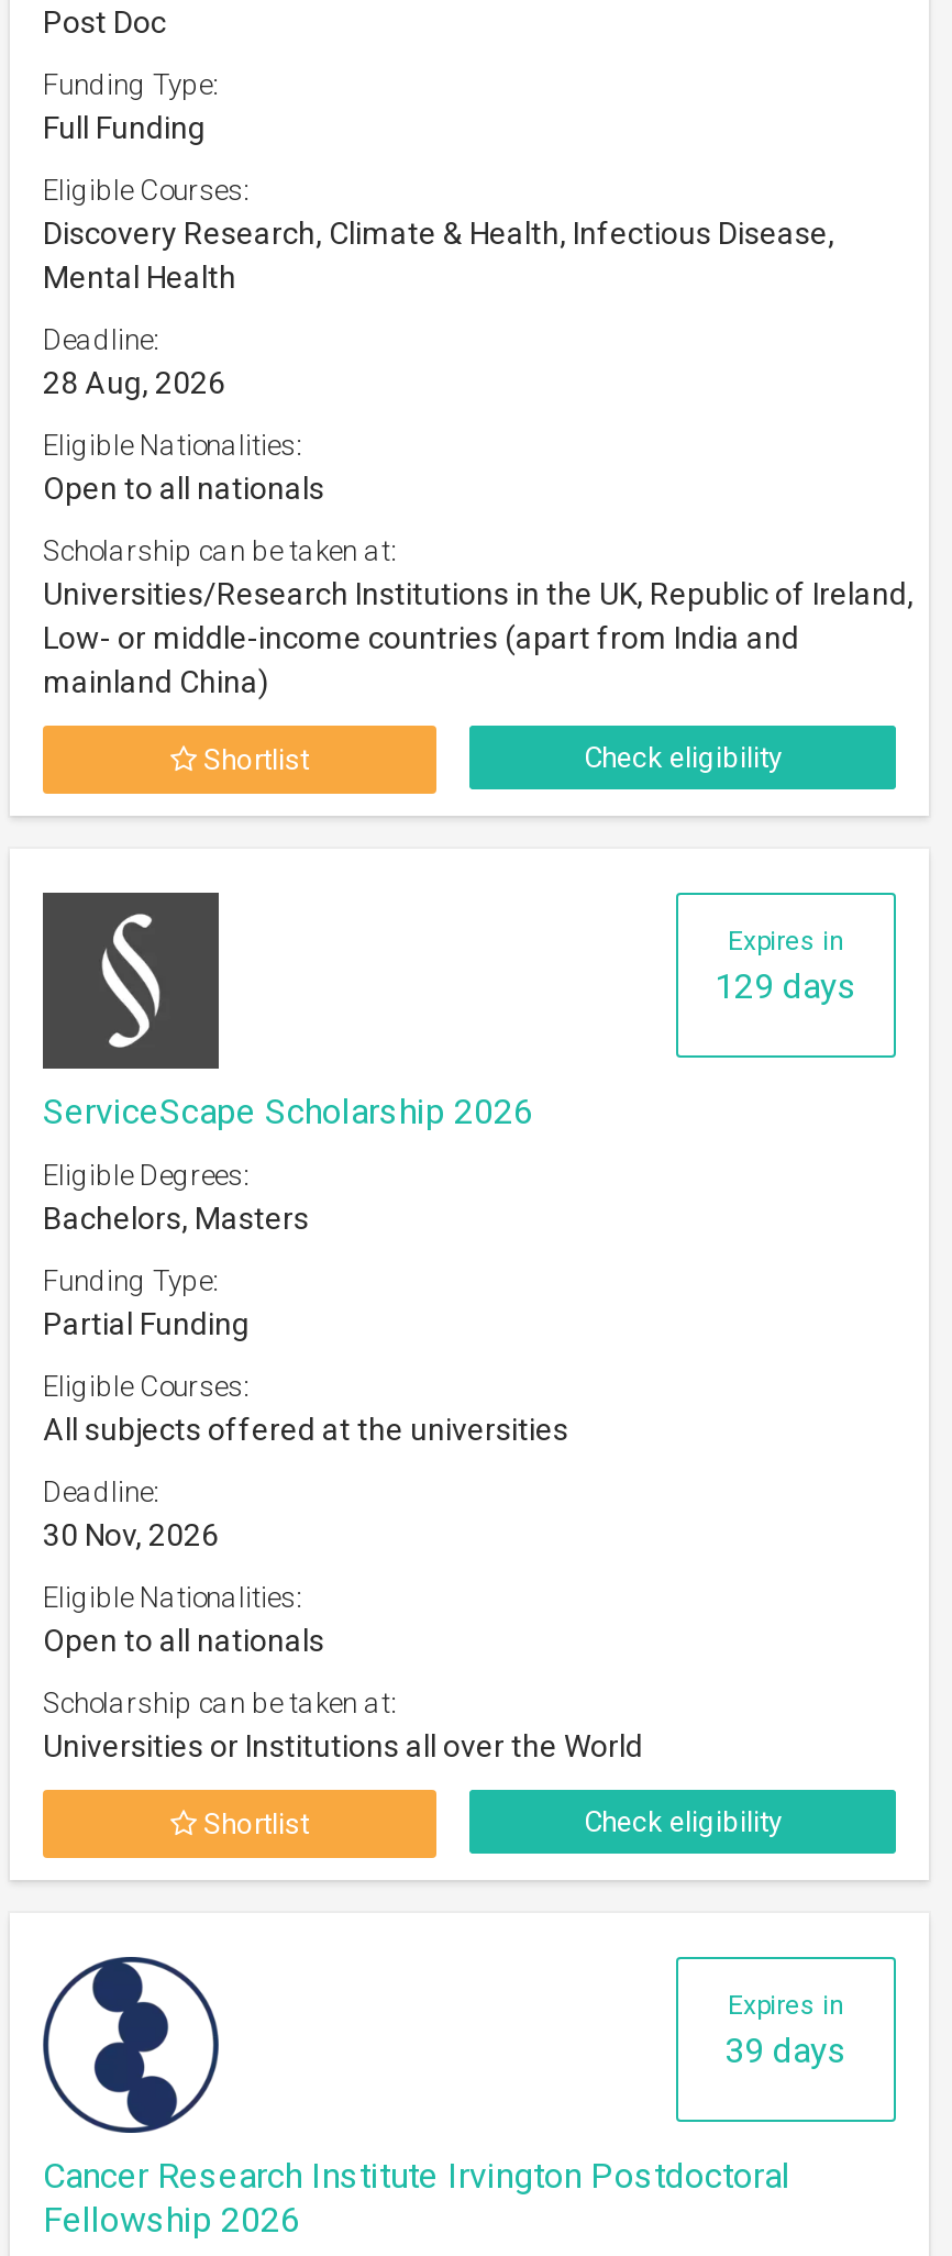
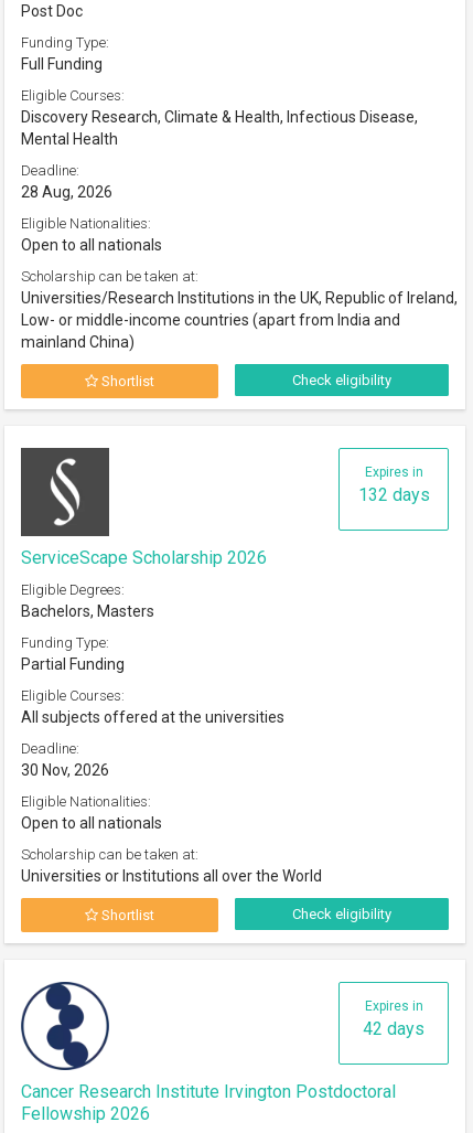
[715,965,857,1007] 129 days -> [358,484,429,505] 132 days
[724,2030,848,2071] 39 days -> [363,1018,424,1039] 42 days

